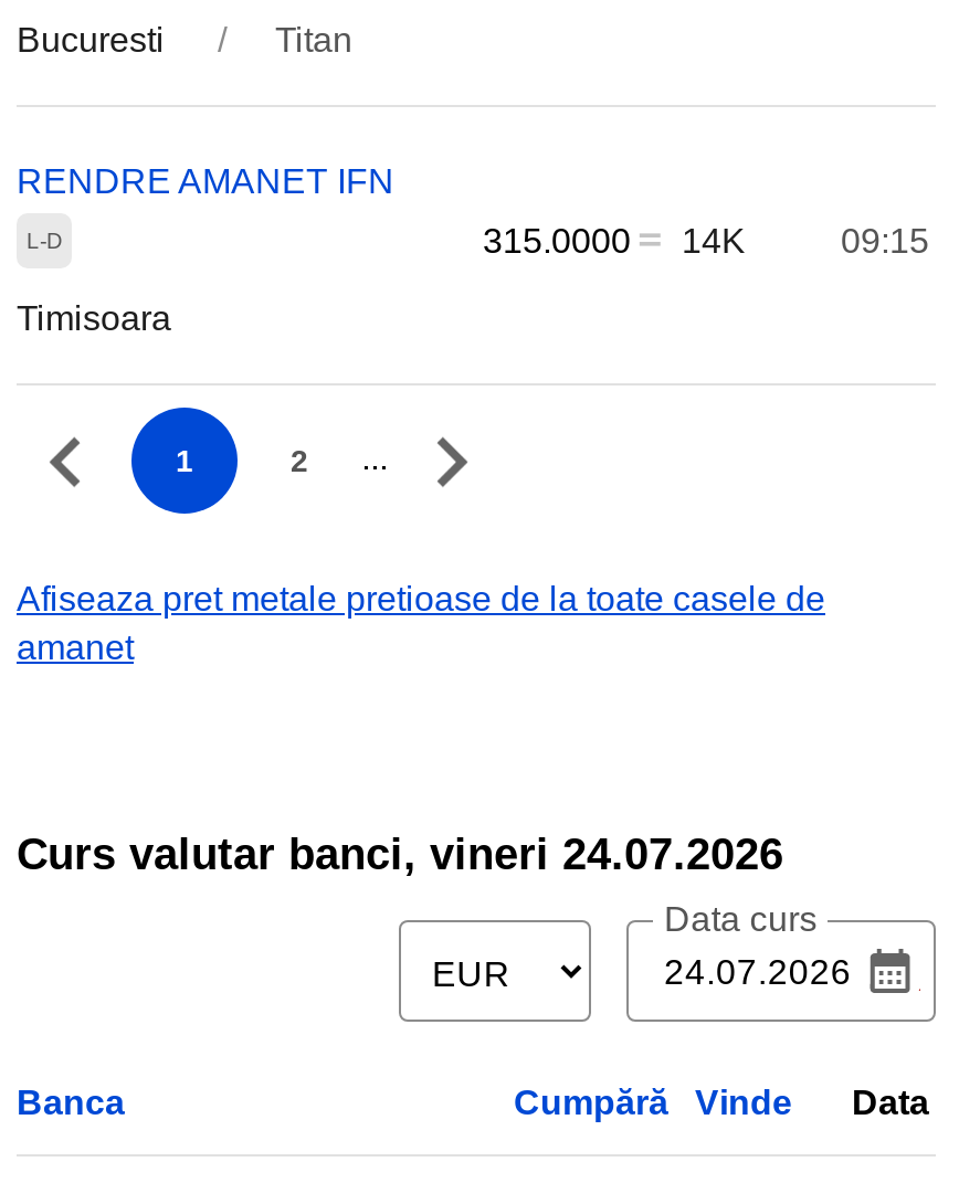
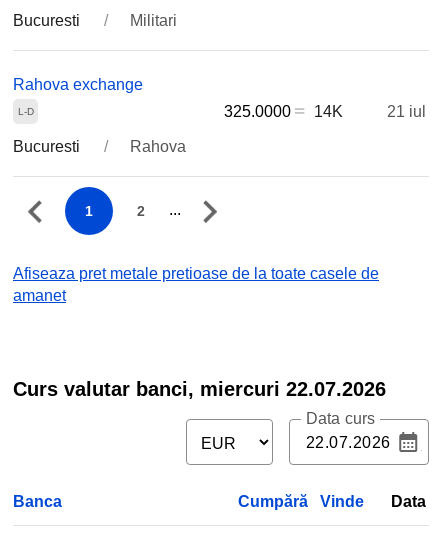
[275,21,352,59] Titan -> [130,12,177,29] Militari
[17,162,394,200] RENDRE AMANET IFN -> [13,76,143,93] Rahova exchange
[483,222,929,260] 315.0000 | 09:15 -> [224,103,426,120] 325.0000 | 21 iul
[17,299,171,337] Timisoara -> [13,138,186,155] Bucuresti | Rahova
[17,830,783,878] Curs valutar banci, vineri 24.07.2026 -> [13,378,386,400] Curs valutar banci, miercuri 22.07.2026

